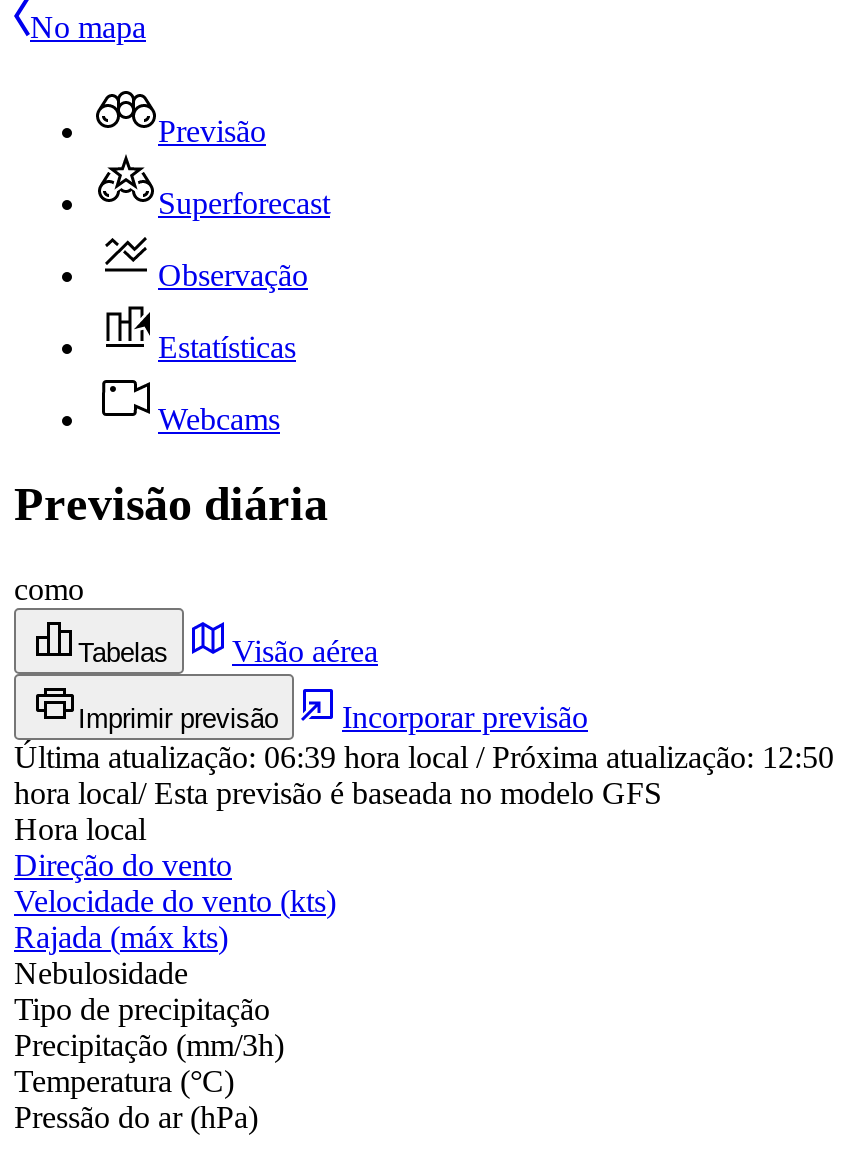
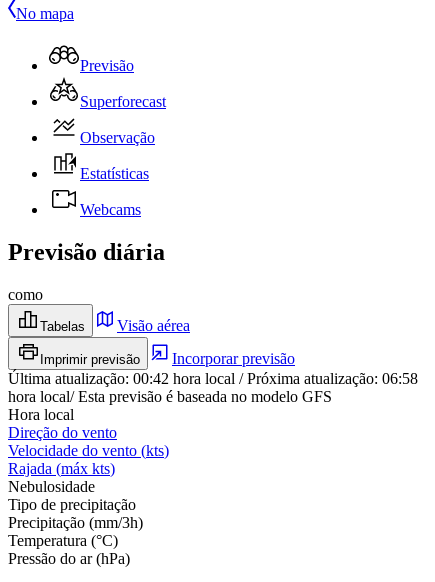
[14,739,834,773] Última atualização:06:39 hora local / Próxima atualização: 12:50 -> [8,370,418,387] Última atualização:00:42 hora local / Próxima atualização: 06:58

